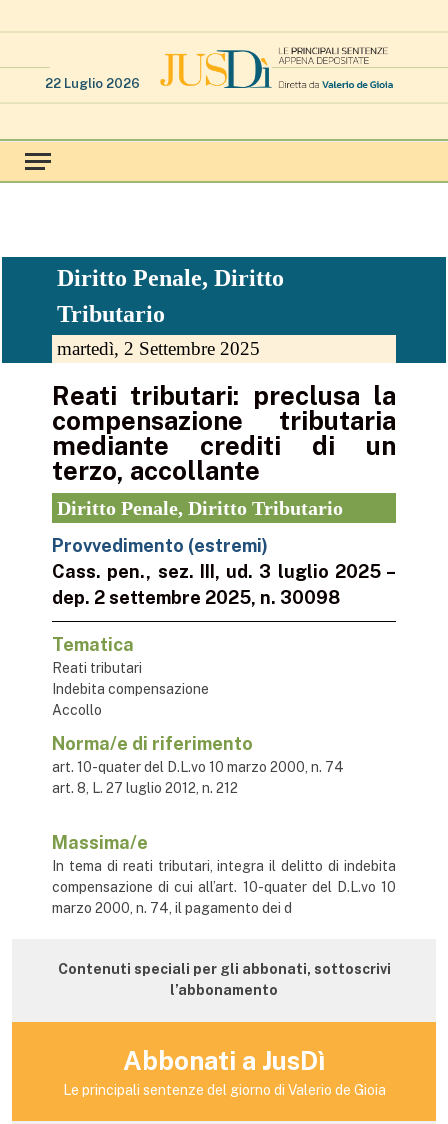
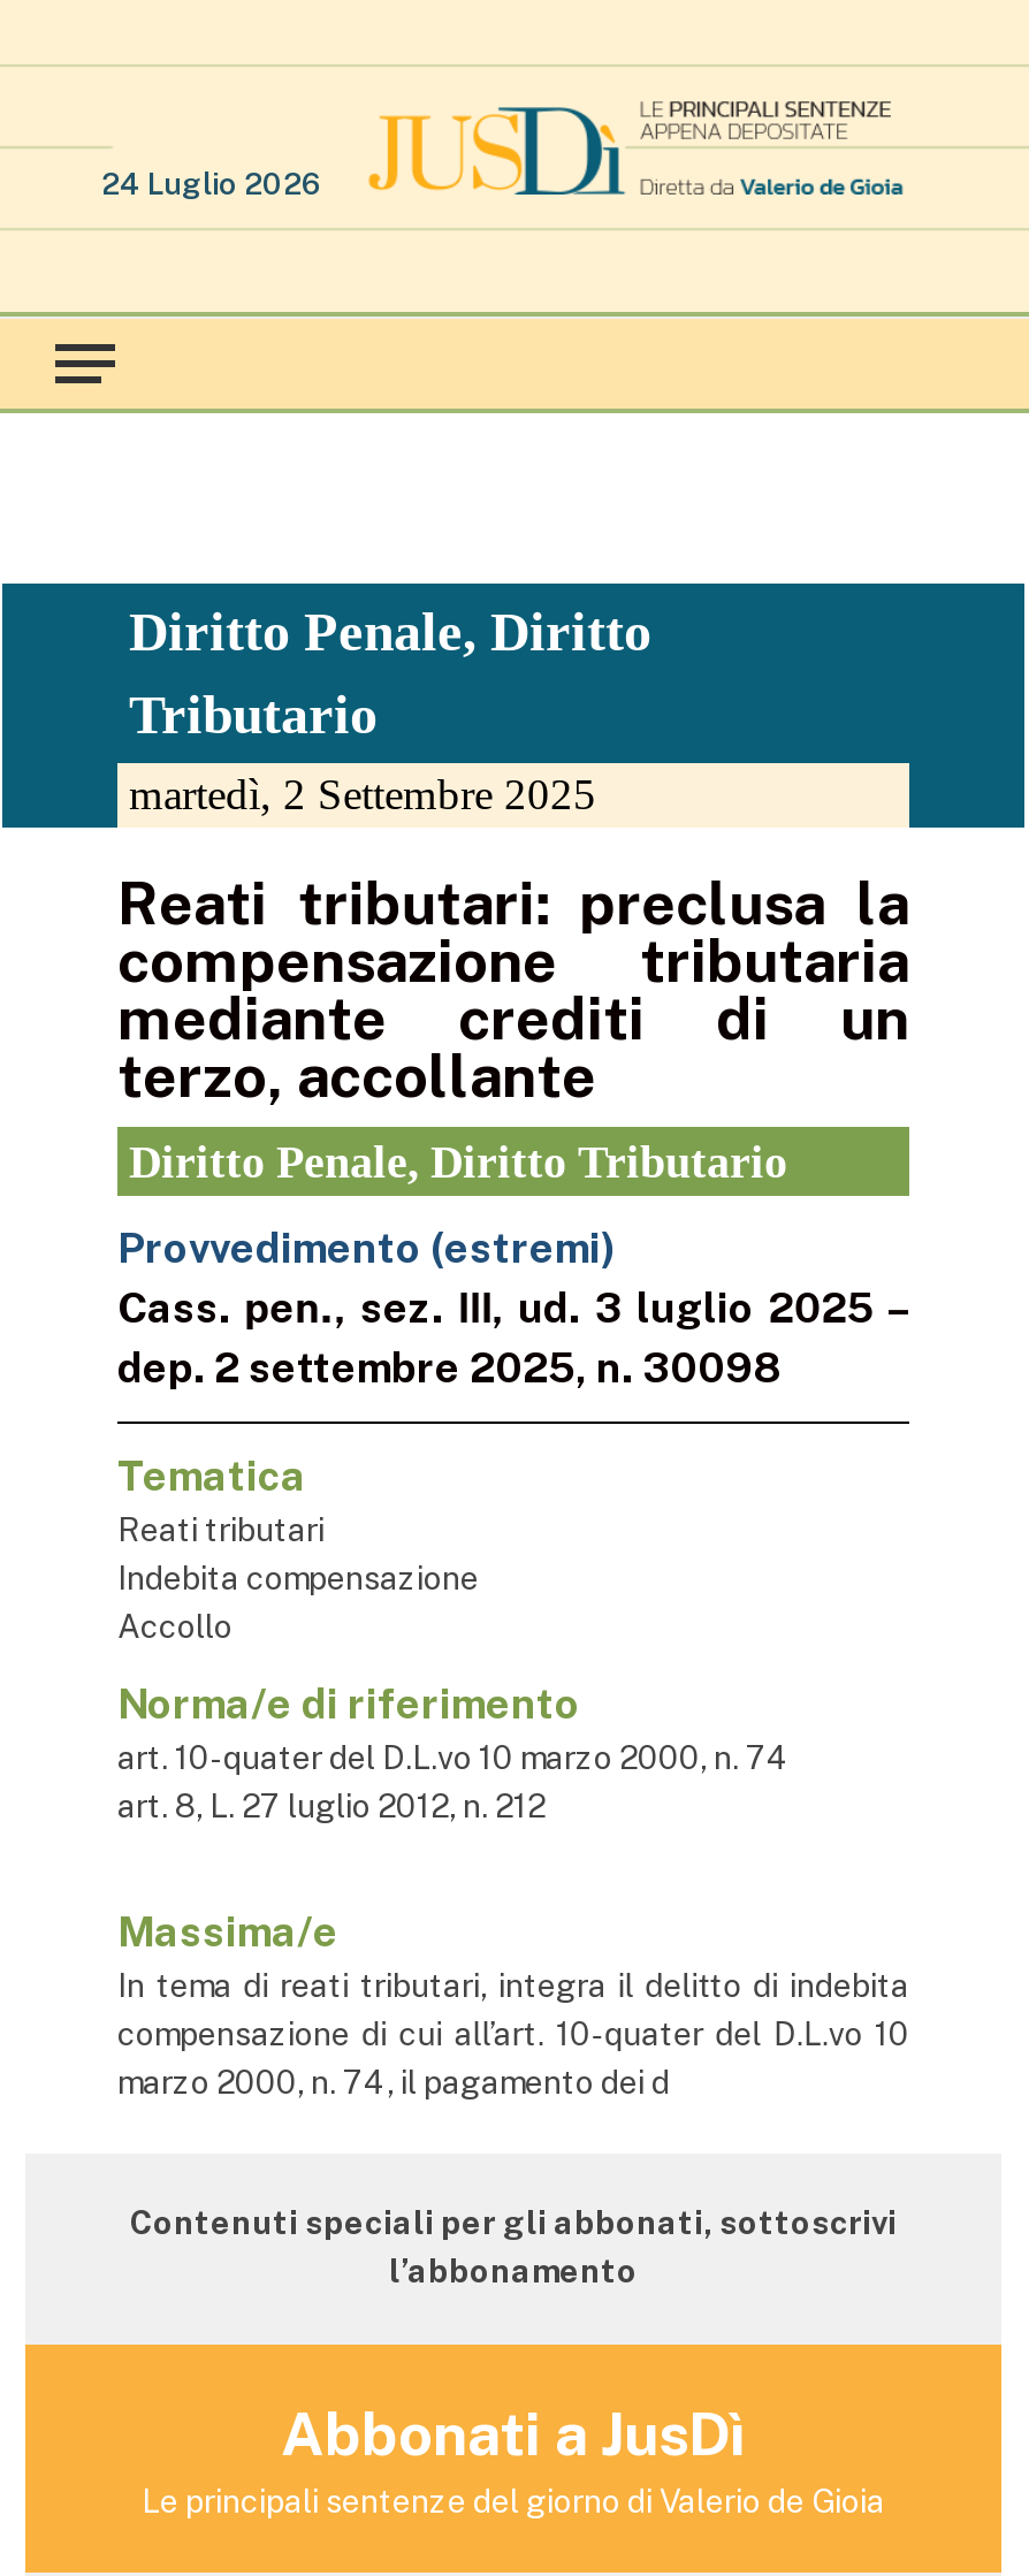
[45,75,140,90] 22 Luglio 2026 -> [101,166,322,200] 24 Luglio 2026

